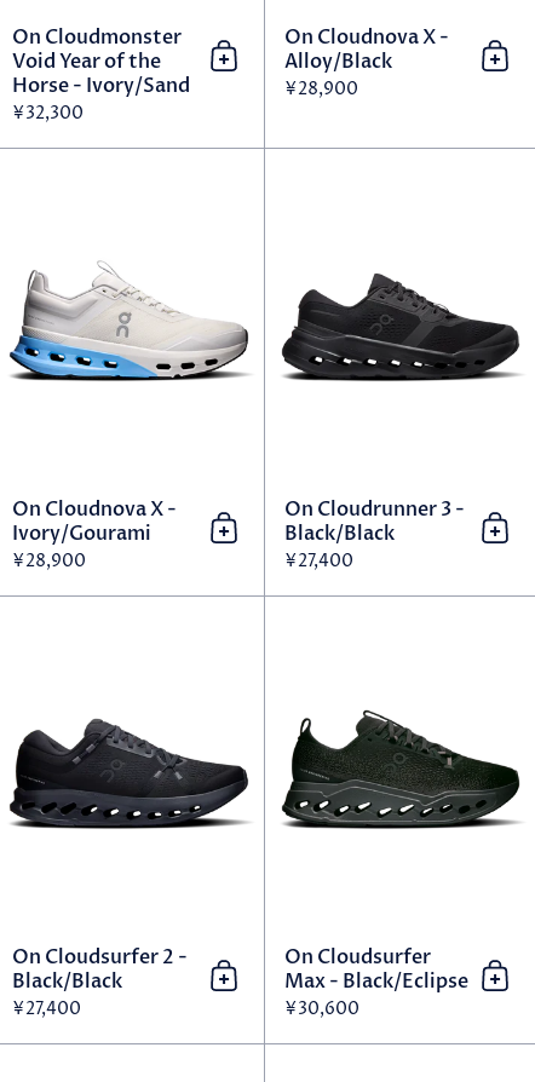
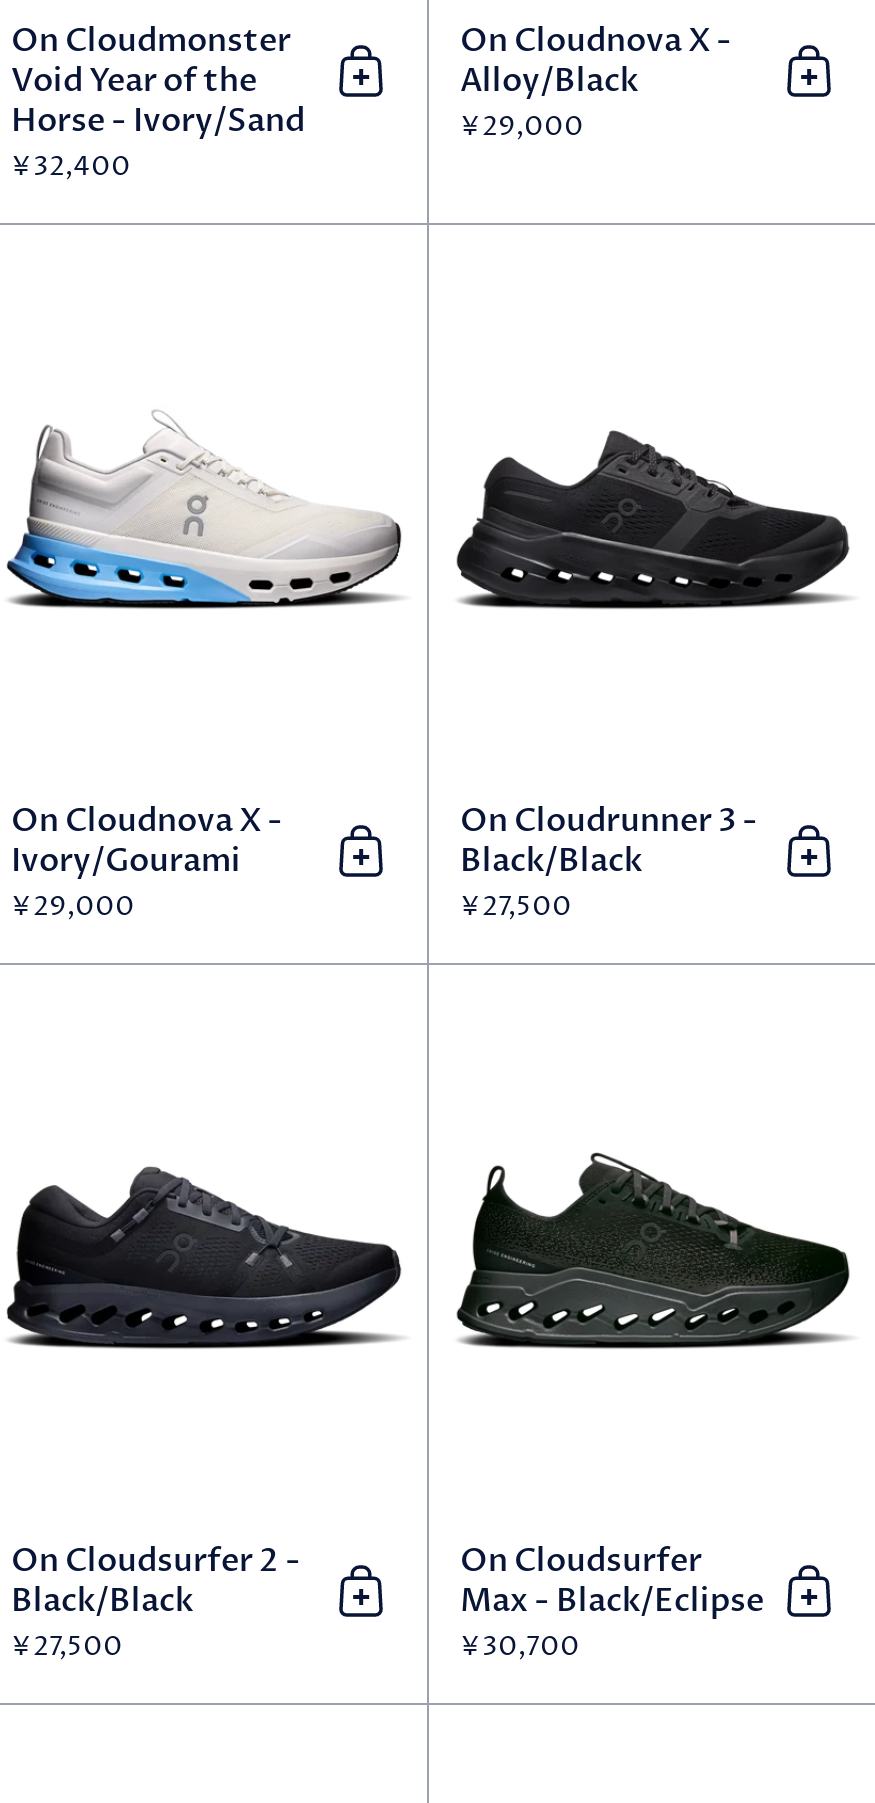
[284,79,358,100] ¥28,900 -> [460,109,584,145] ¥29,000
[12,103,84,125] ¥32,300 -> [11,149,131,185] ¥32,400
[12,551,86,573] ¥28,900 -> [11,889,135,925] ¥29,000
[284,551,353,573] ¥27,400 -> [460,889,572,925] ¥27,500
[12,999,81,1021] ¥27,400 -> [11,1629,123,1665] ¥27,500
[284,999,359,1021] ¥30,600 -> [460,1629,580,1665] ¥30,700

